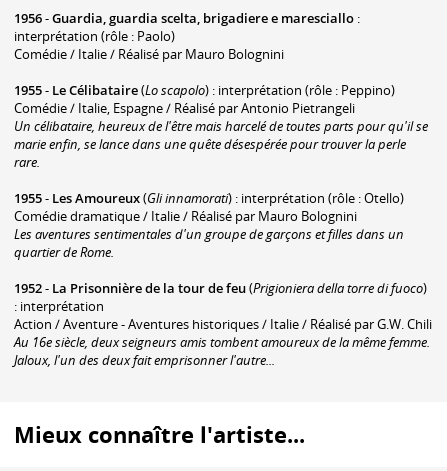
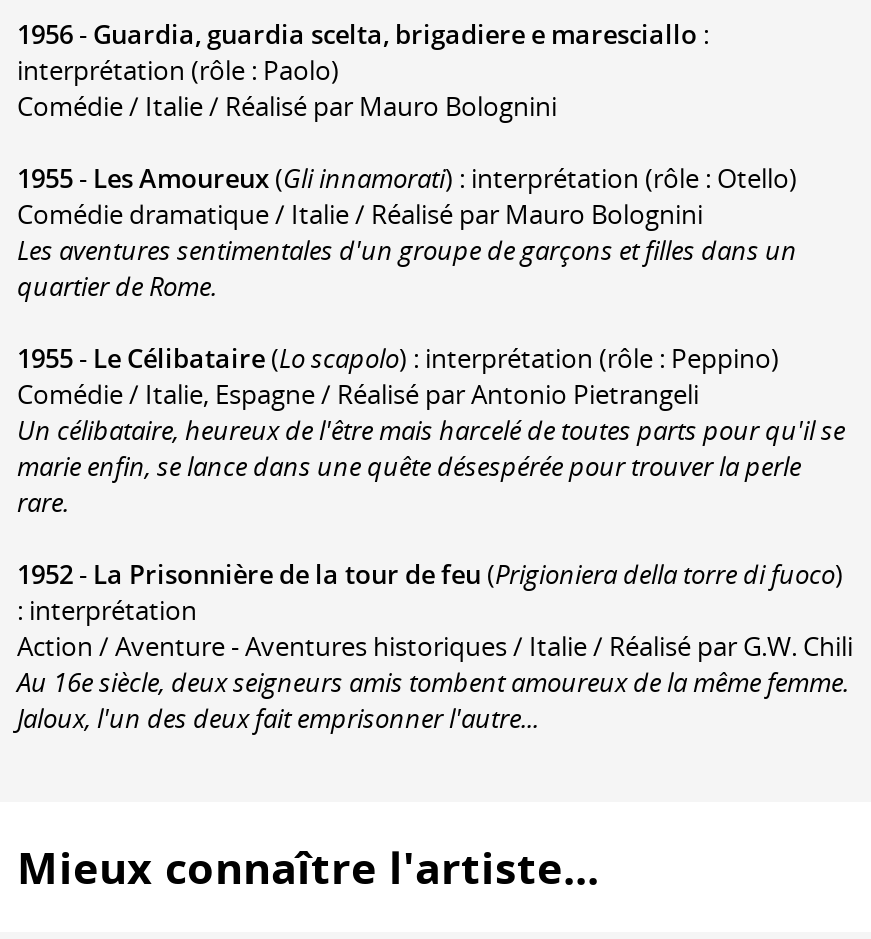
moved [14,81,428,171] -> [17,340,845,520]: 1955 - Le Célibataire (Lo scapolo) : interprétation (rôle : Peppino) | Comédie / Italie, Espagne / Réalisé par Antonio Pietrangeli | Un célibataire, heureux de l'être mais harcelé de toutes parts pour qu'il se | marie enfin, se lance dans une quête désespérée pour trouver la perle | rare.
moved [14,189,404,261] -> [17,160,797,304]: 1955 - Les Amoureux (Gli innamorati) : interprétation (rôle : Otello) | Comédie dramatique / Italie / Réalisé par Mauro Bolognini | Les aventures sentimentales d'un groupe de garçons et filles dans un | quartier de Rome.

